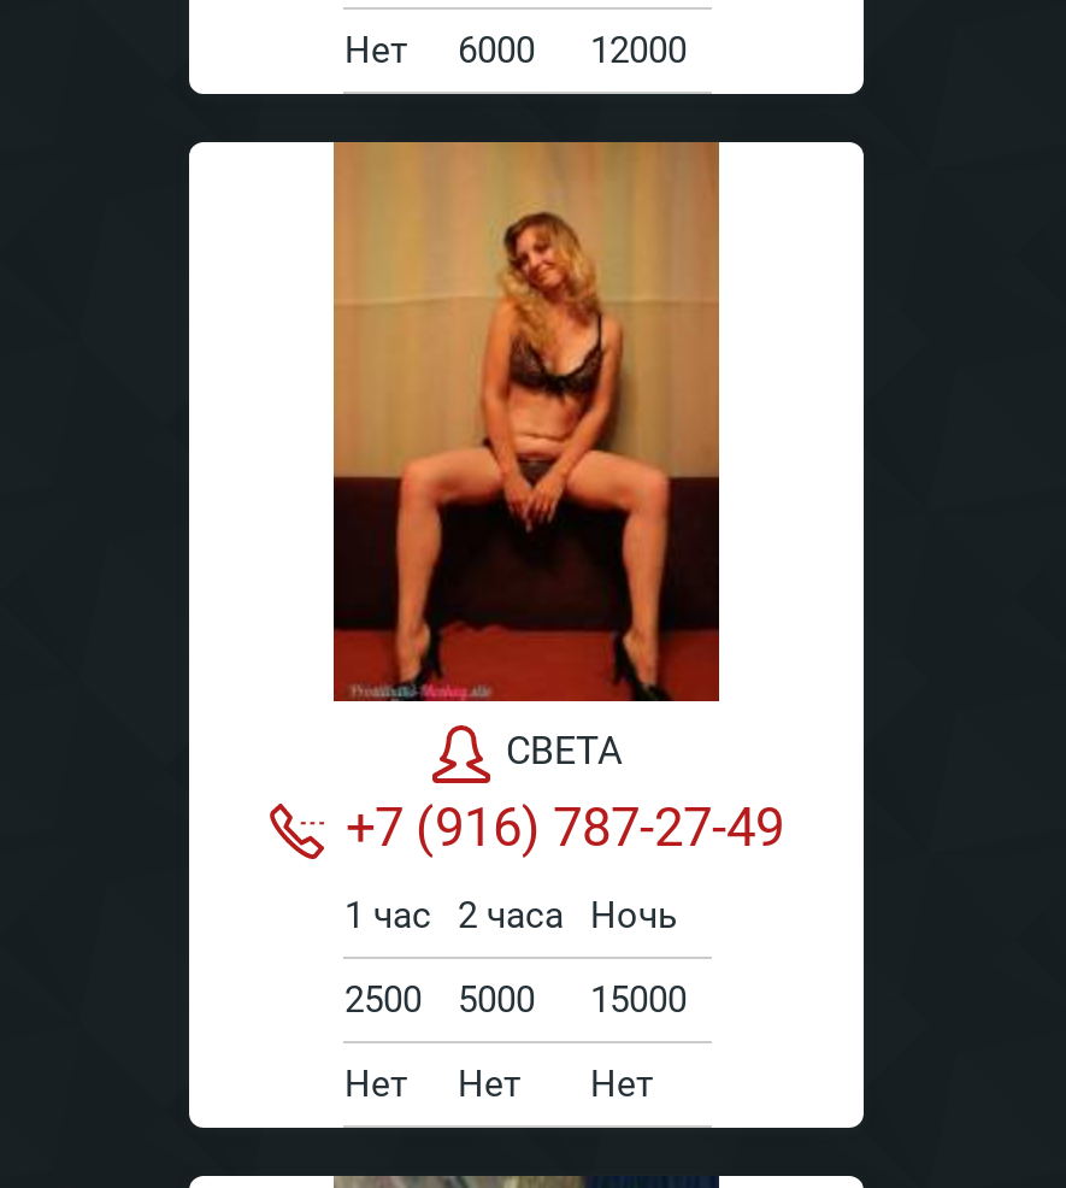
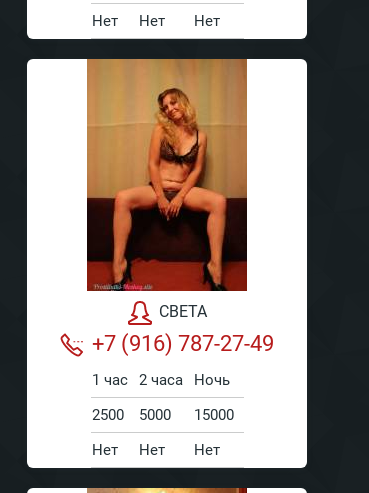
[458,28,687,71] 6000 | 12000 -> [138,12,219,30] Нет | Нет

